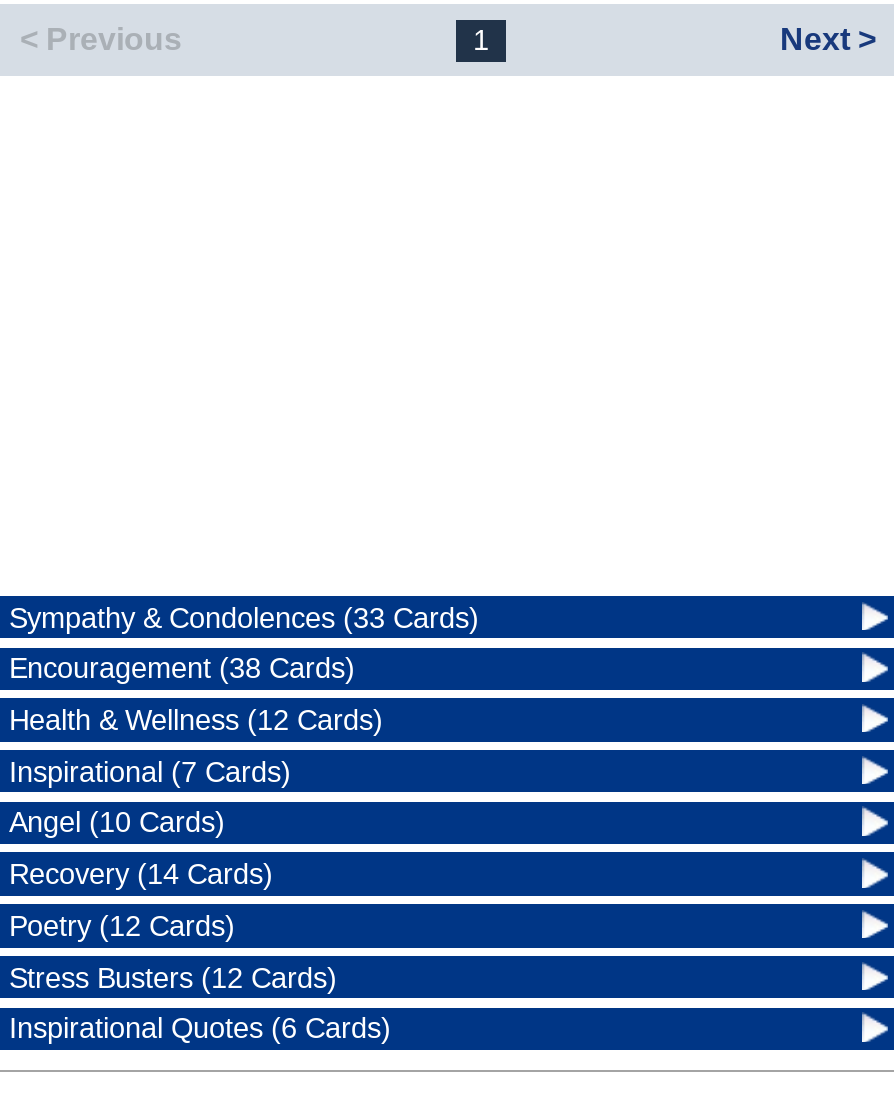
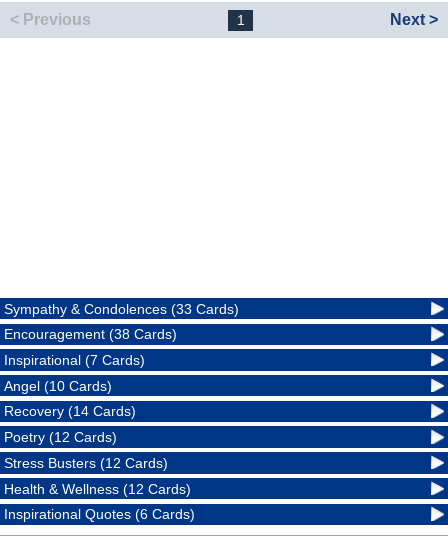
moved [9,704,383,736] -> [4,480,191,496]: Health & Wellness (12 Cards)
moved [9,756,337,993] -> [4,352,168,471]: Inspirational (7 Cards) | Angel (10 Cards) | Recovery (14 Cards) | Poetry (12 Cards) | Stress Busters (12 Cards)

